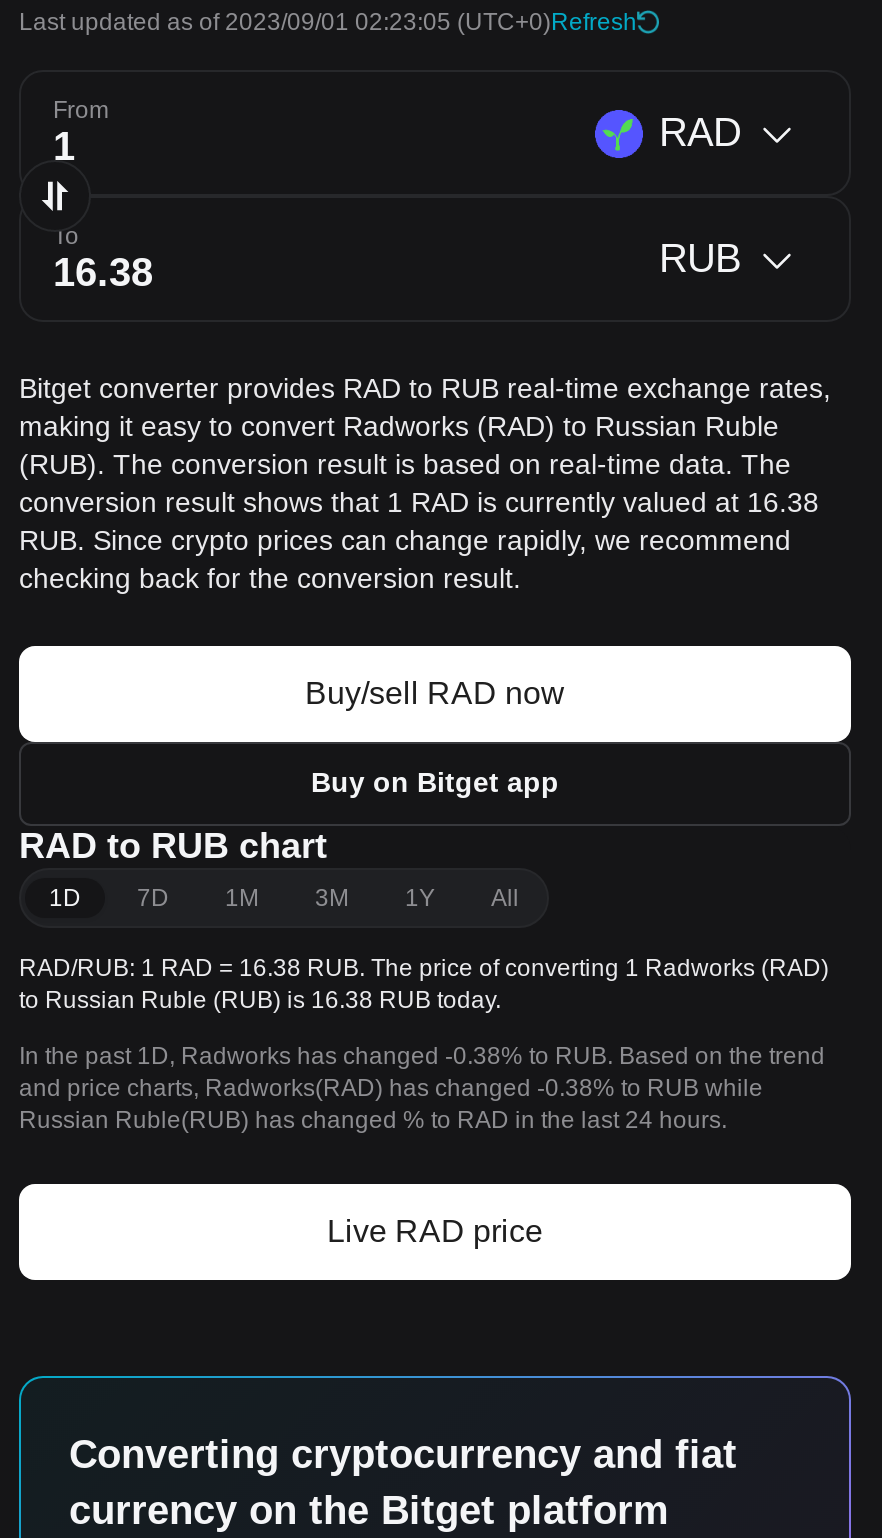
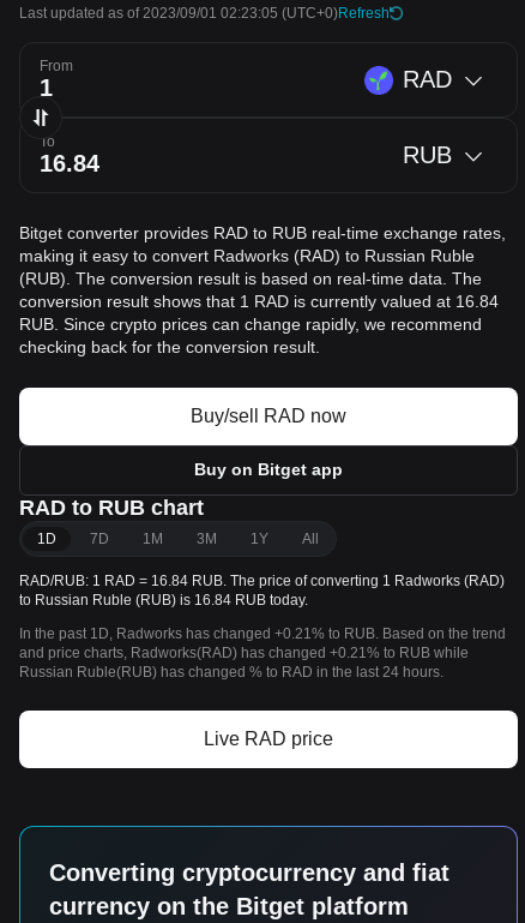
[19,486,819,518] conversion result shows that 1 RAD is currently valued at 16.38 -> [19,292,499,311] conversion result shows that 1 RAD is currently valued at 16.84
[19,954,829,982] RAD/RUB: 1 RAD = 16.38 RUB. The price of converting 1 Radworks (RAD) -> [19,573,505,589] RAD/RUB: 1 RAD = 16.84 RUB. The price of converting 1 Radworks (RAD)
[19,986,501,1014] to Russian Ruble (RUB) is 16.38 RUB today. -> [19,592,308,609] to Russian Ruble (RUB) is 16.84 RUB today.
[19,1042,825,1070] In the past 1D, Radworks has changed -0.38% to RUB. Based on the trend -> [19,625,506,642] In the past 1D, Radworks has changed +0.21% to RUB. Based on the trend
[19,1074,763,1102] and price charts, Radworks(RAD) has changed -0.38% to RUB while -> [19,645,469,661] and price charts, Radworks(RAD) has changed +0.21% to RUB while

